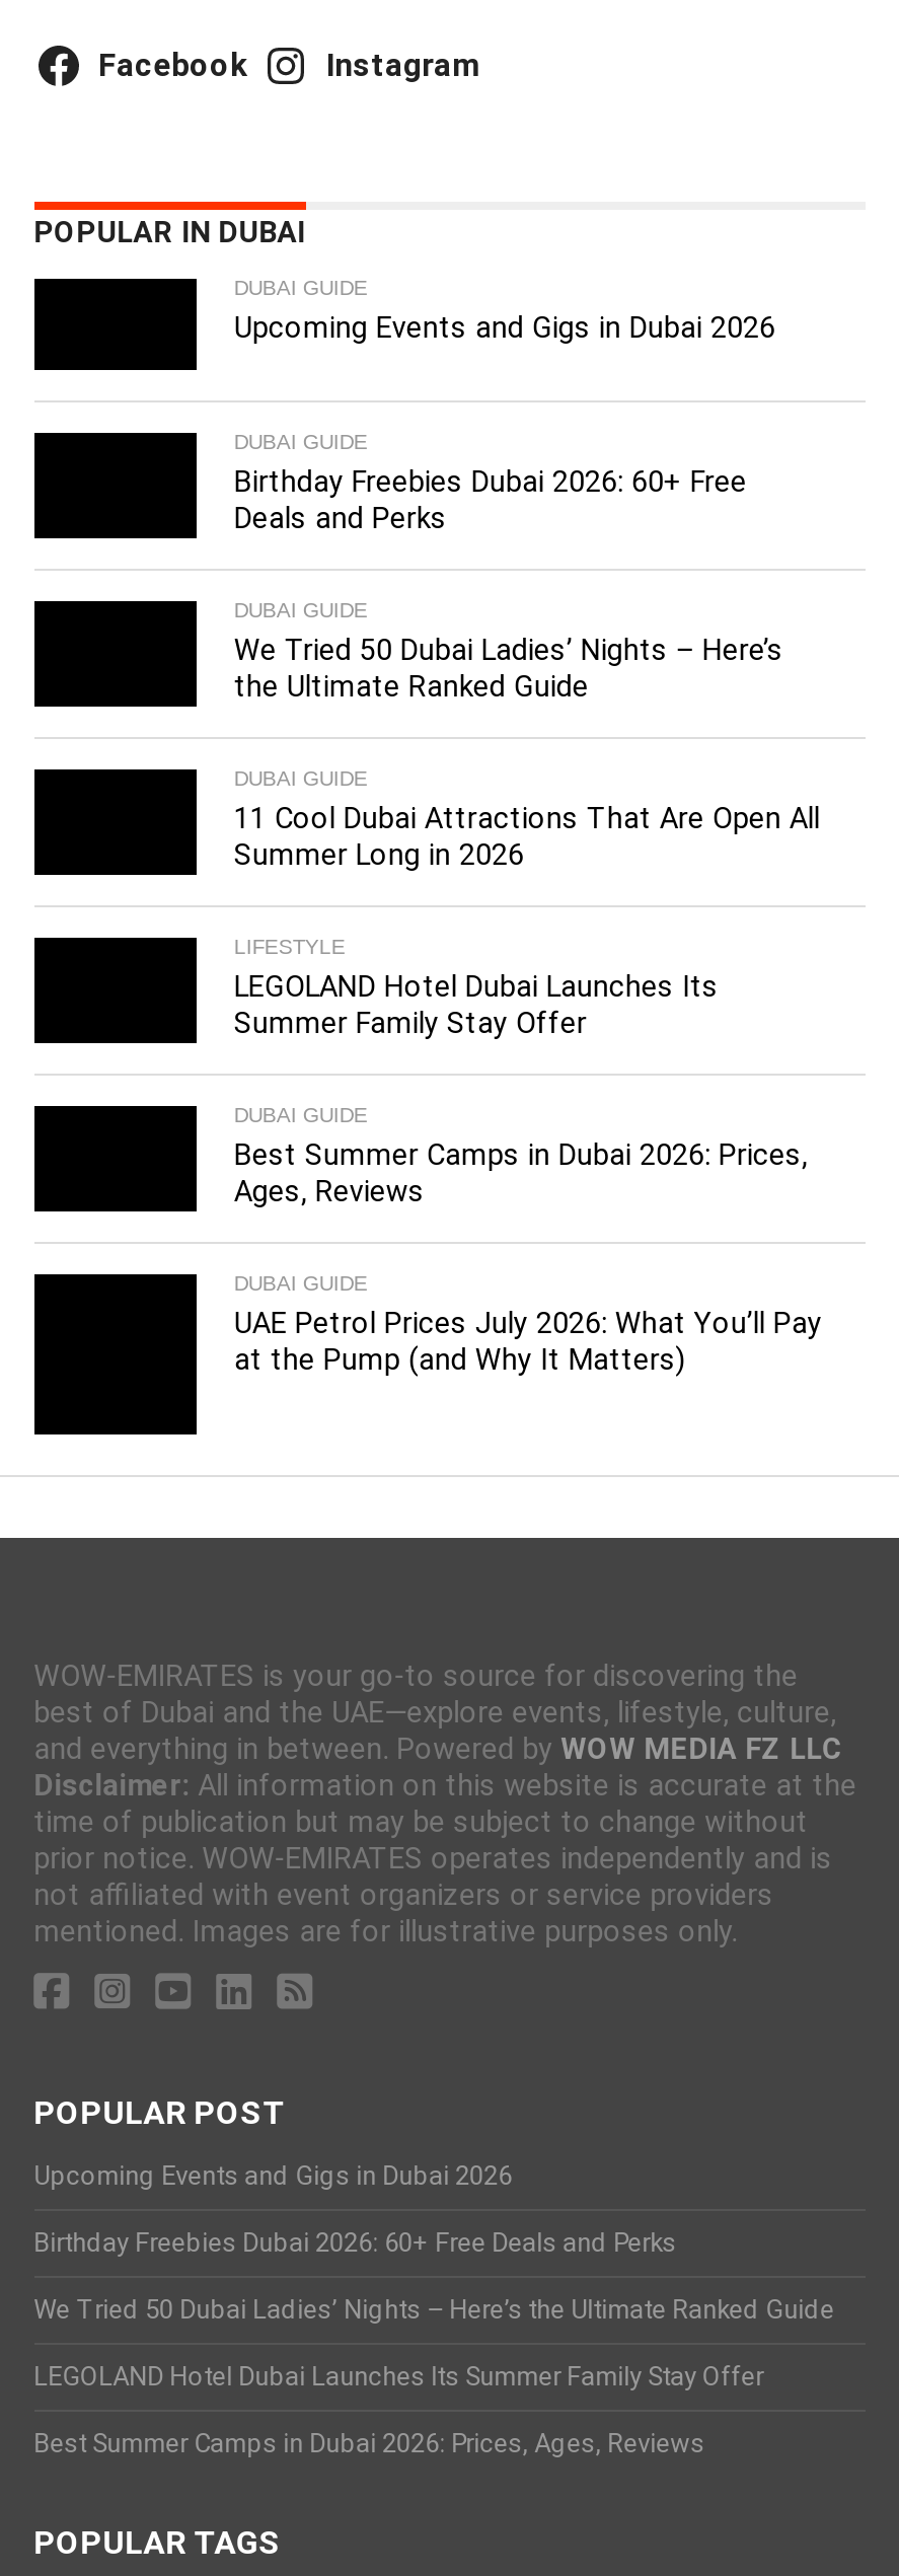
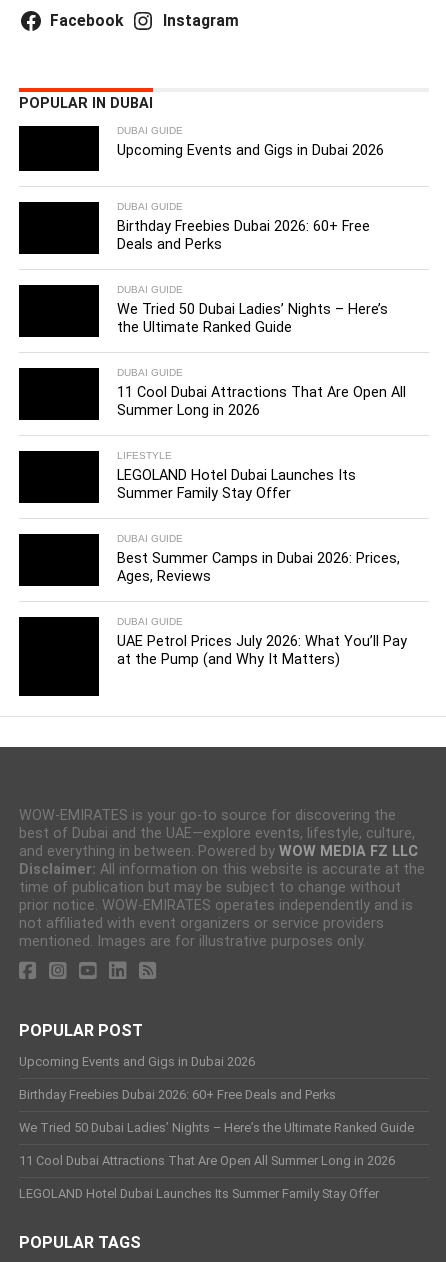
none -> [19,1153,395,1168] 11 Cool Dubai Attractions That Are Open All Summer Long in 2026
moved [34,2361,764,2391] -> [19,1186,379,1201]: LEGOLAND Hotel Dubai Launches Its Summer Family Stay Offer
[34,2428,705,2458] Best Summer Camps in Dubai 2026: Prices, Ages, Reviews -> none

